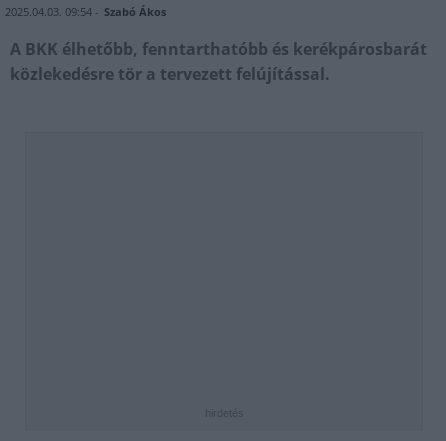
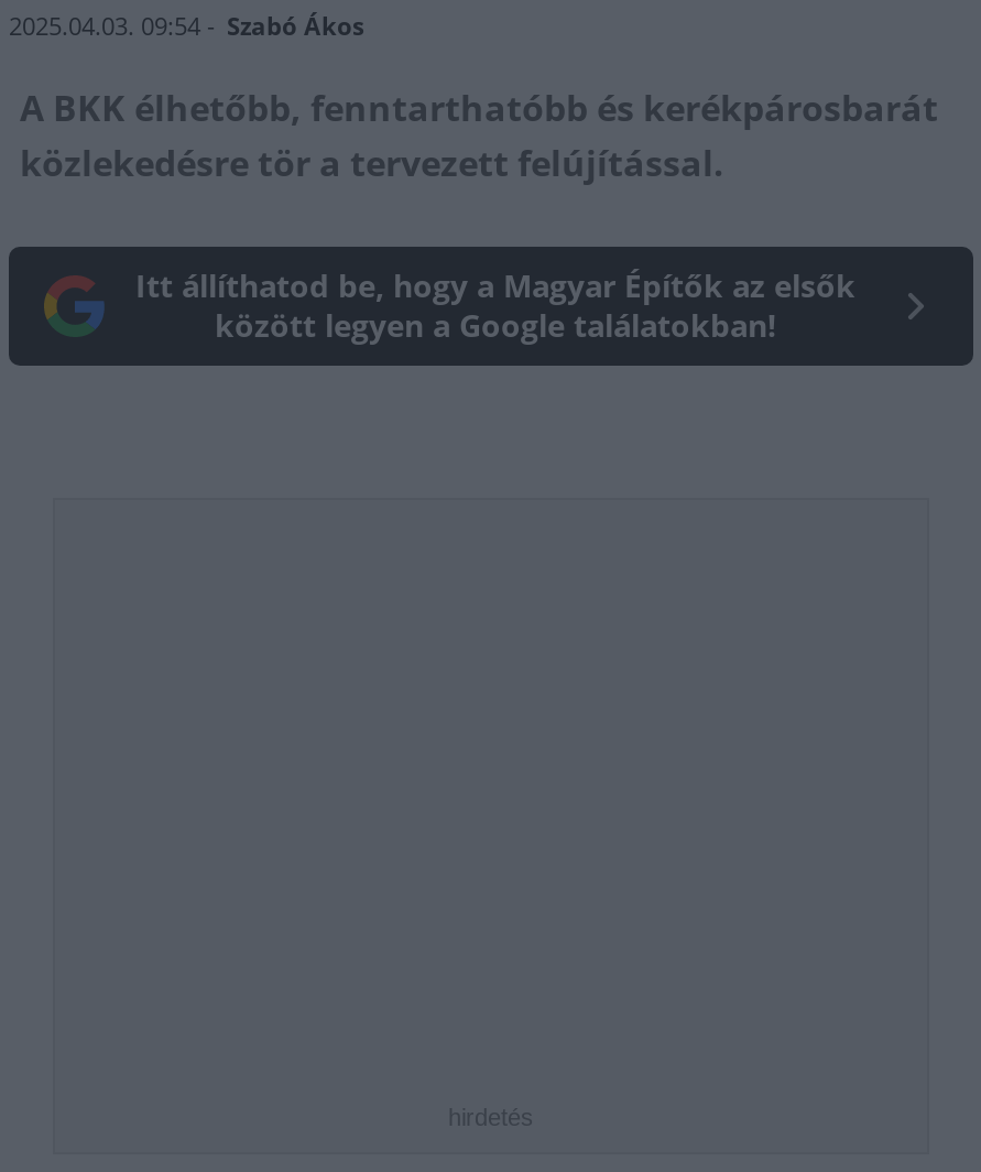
none -> [135,265,855,347] Itt állíthatod be, hogy a Magyar Építők az elsők | között legyen a Google találatokban!

